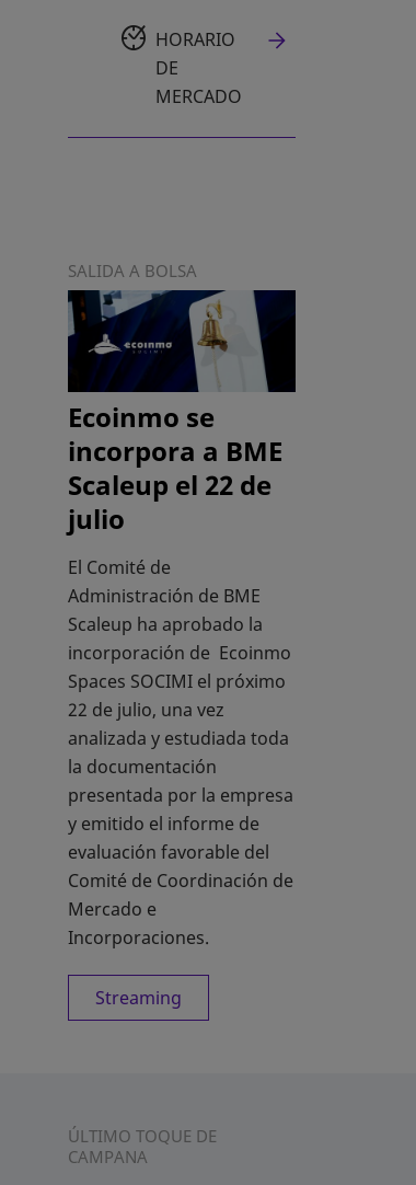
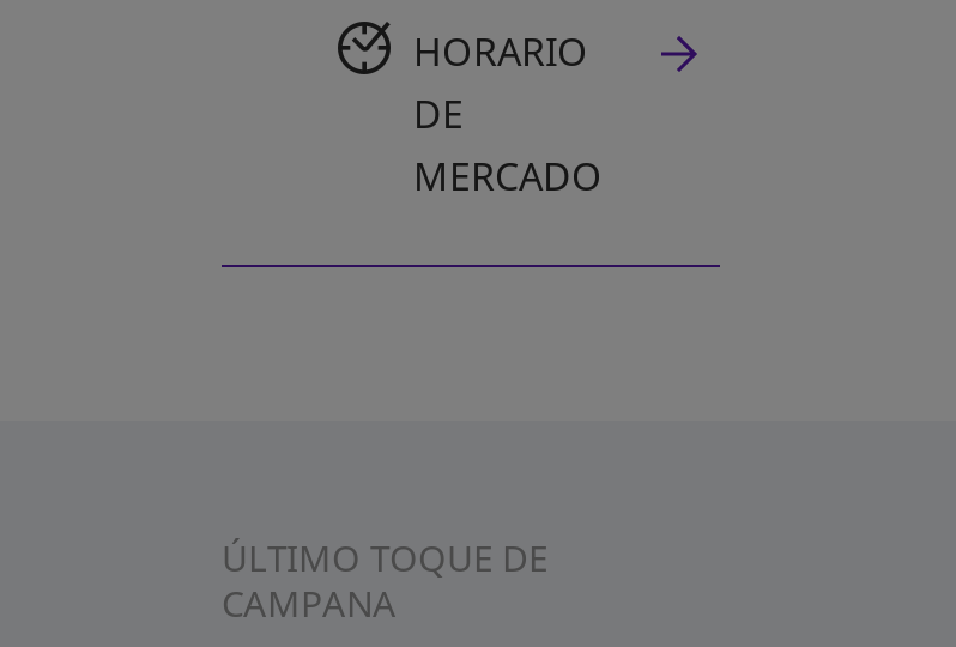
[68,260,197,281] SALIDA A BOLSA -> none
[67,289,293,1010] [image] | Ecoinmo se | incorpora a BME | Scaleup el 22 de | julio | El Comité de | Administración de BME | Scaleup ha aprobado la | incorporación de Ecoinmo | Spaces SOCIMI el próximo | 22 de julio, una vez | analizada y estudiada toda | la documentación | presentada por la empresa | y emitido el informe de | evaluación favorable del | Comité de Coordinación de | Mercado e | Incorporaciones. | Streaming -> none
[244,289,297,393] [image] -> none

